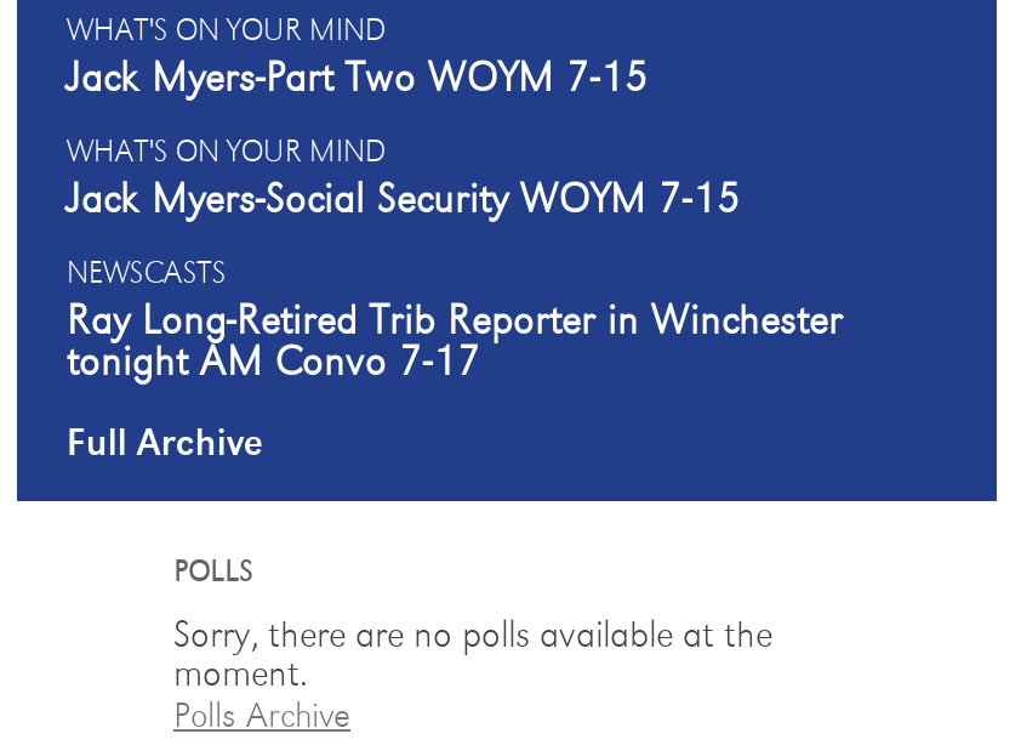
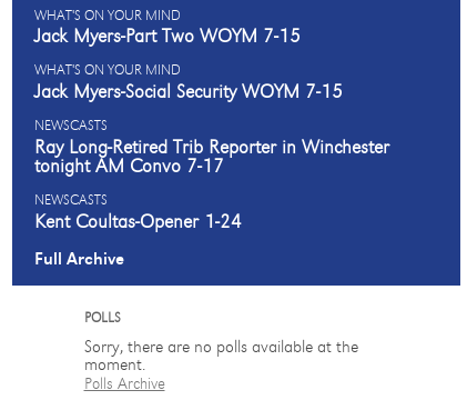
none -> [35,193,242,232] NEWSCASTS | Kent Coultas-Opener 1-24

